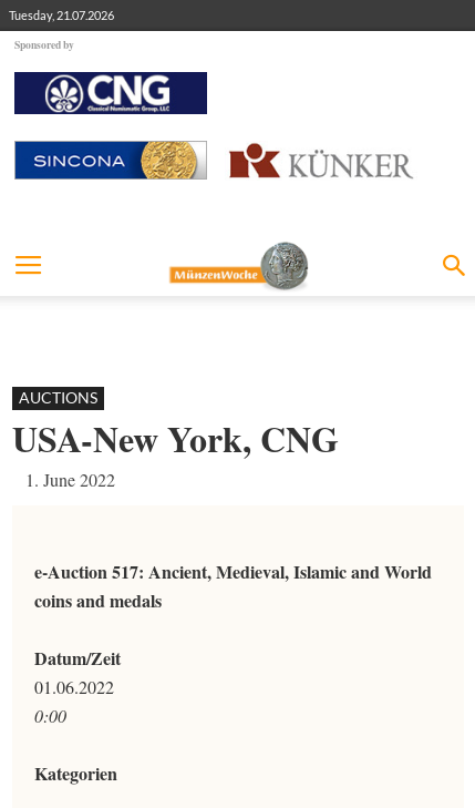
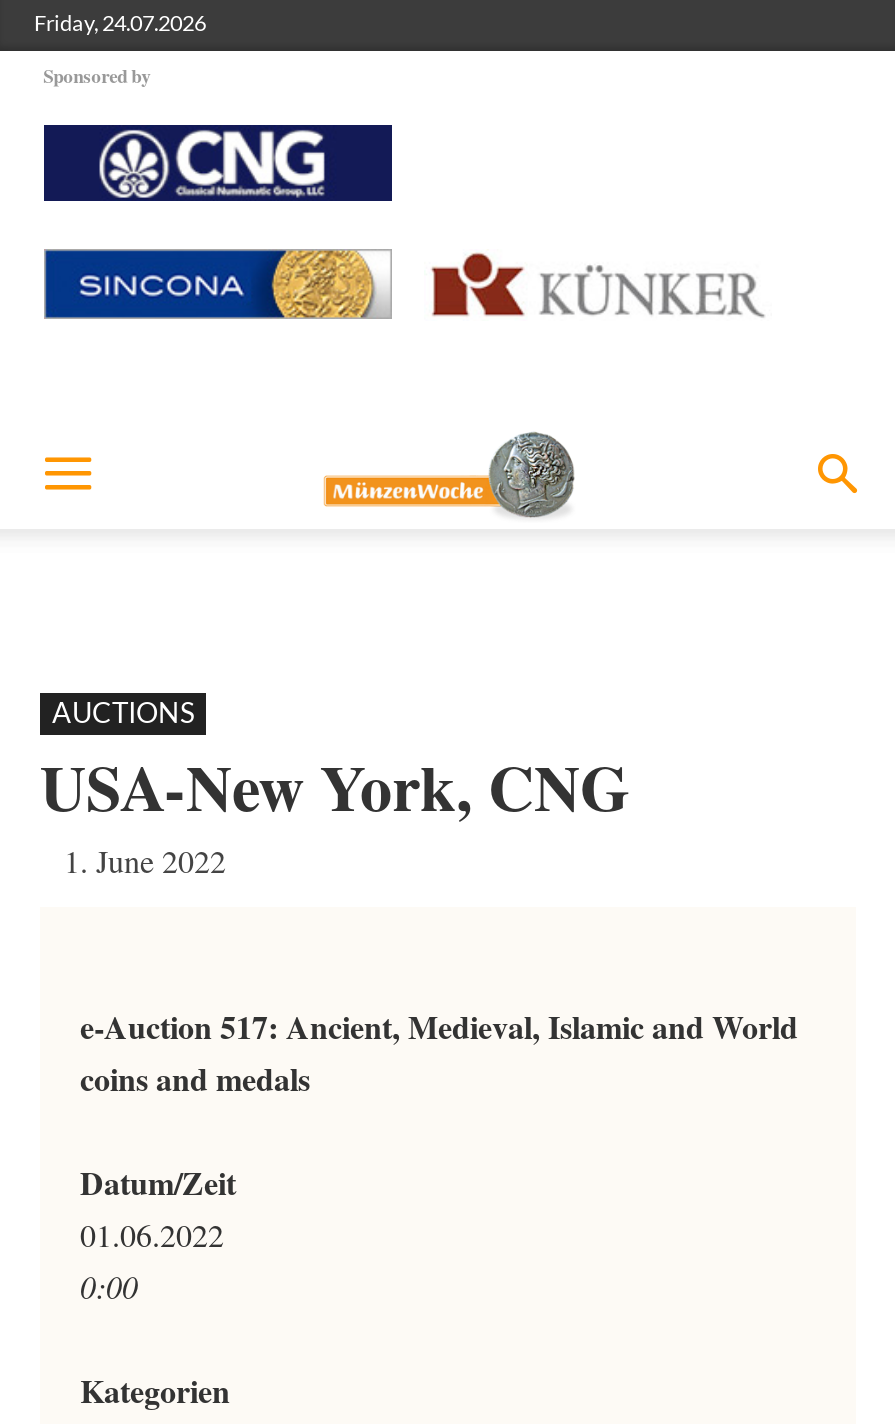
[9,8,114,22] Tuesday, 21.07.2026 -> [34,9,206,35] Friday, 24.07.2026

